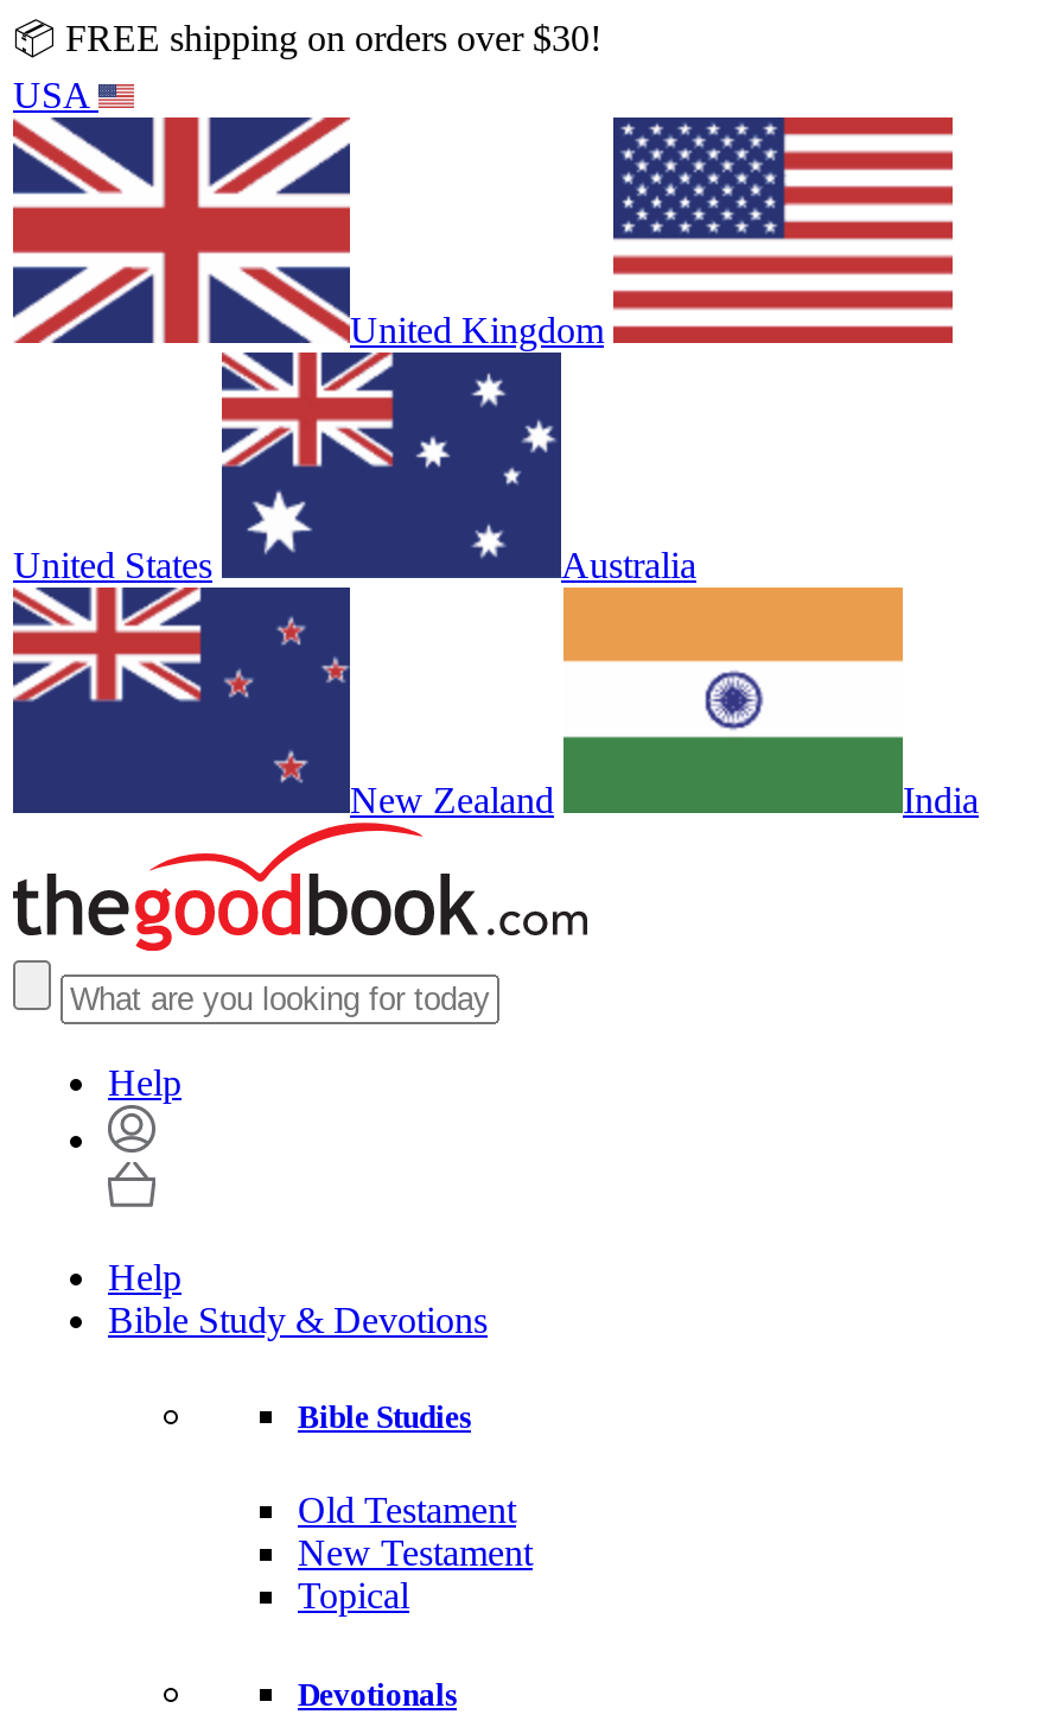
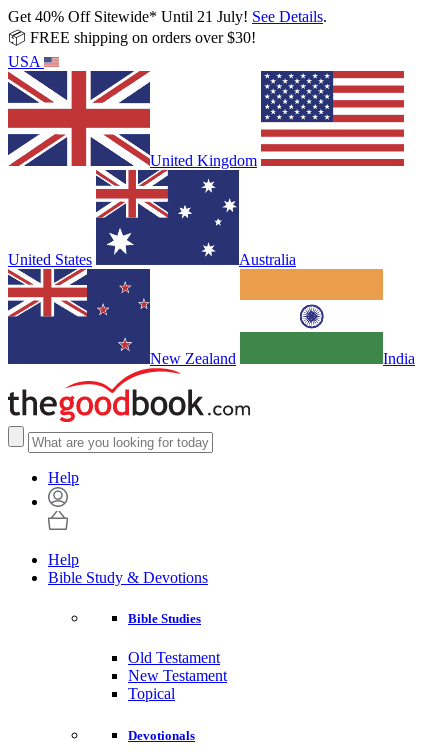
none -> [8,8,327,25] Get 40% Off Sitewide* Until 21 July! See Details.

